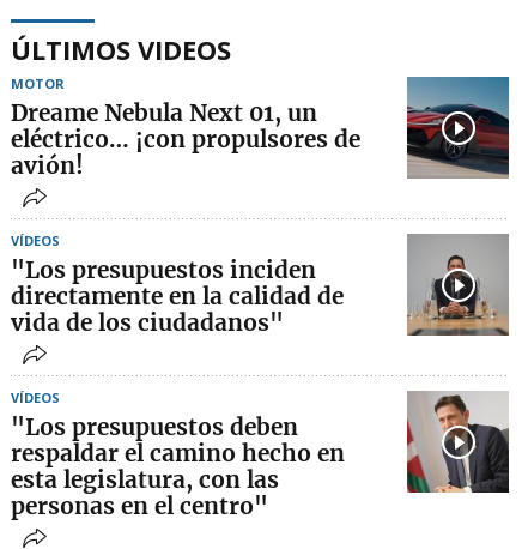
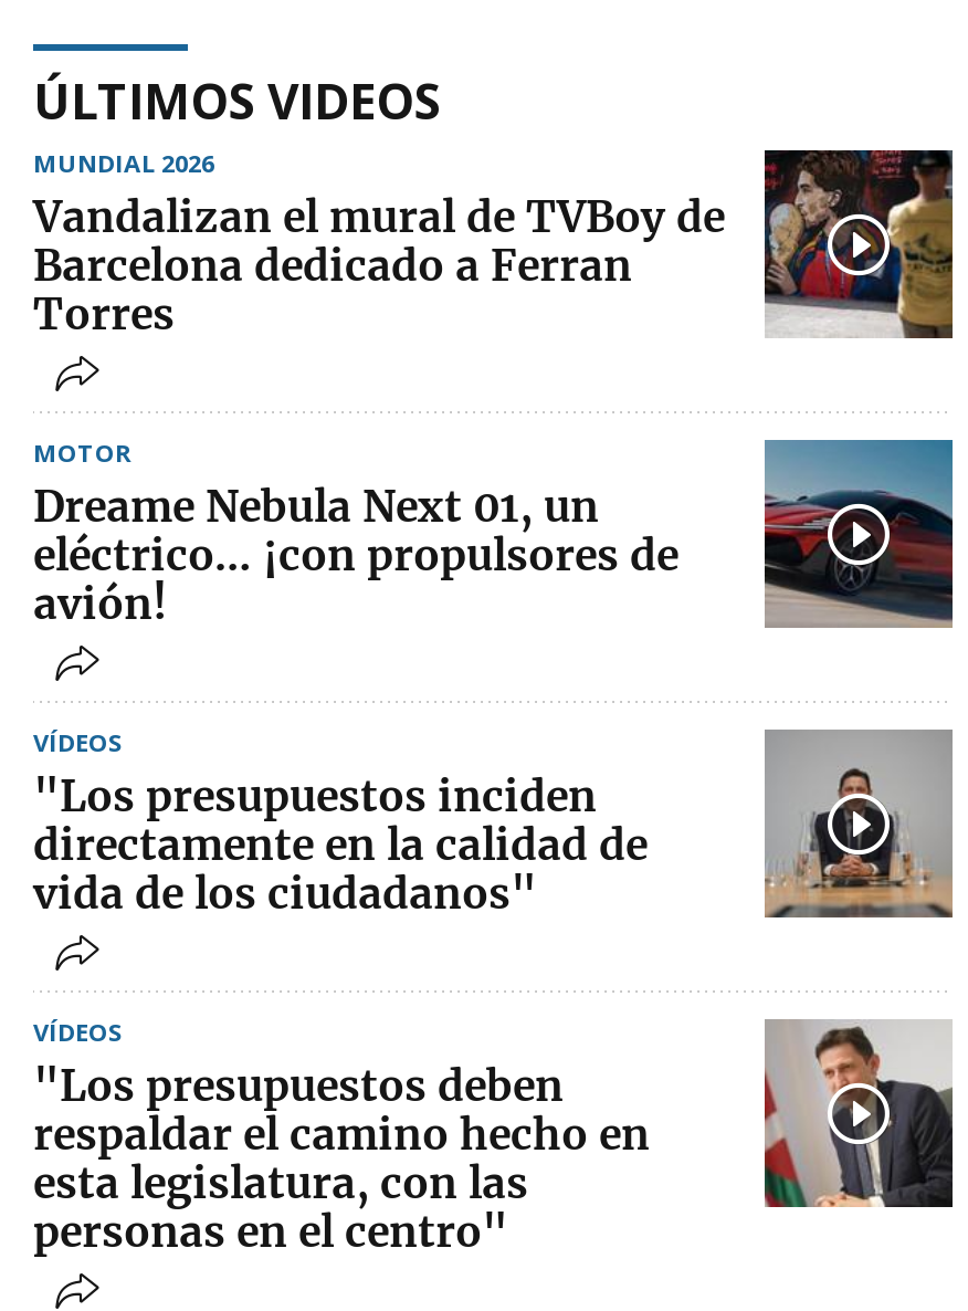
none -> [33,147,955,342] [image] | MUNDIAL 2026 | Vandalizan el mural de TVBoy de | Barcelona dedicado a Ferran | Torres

